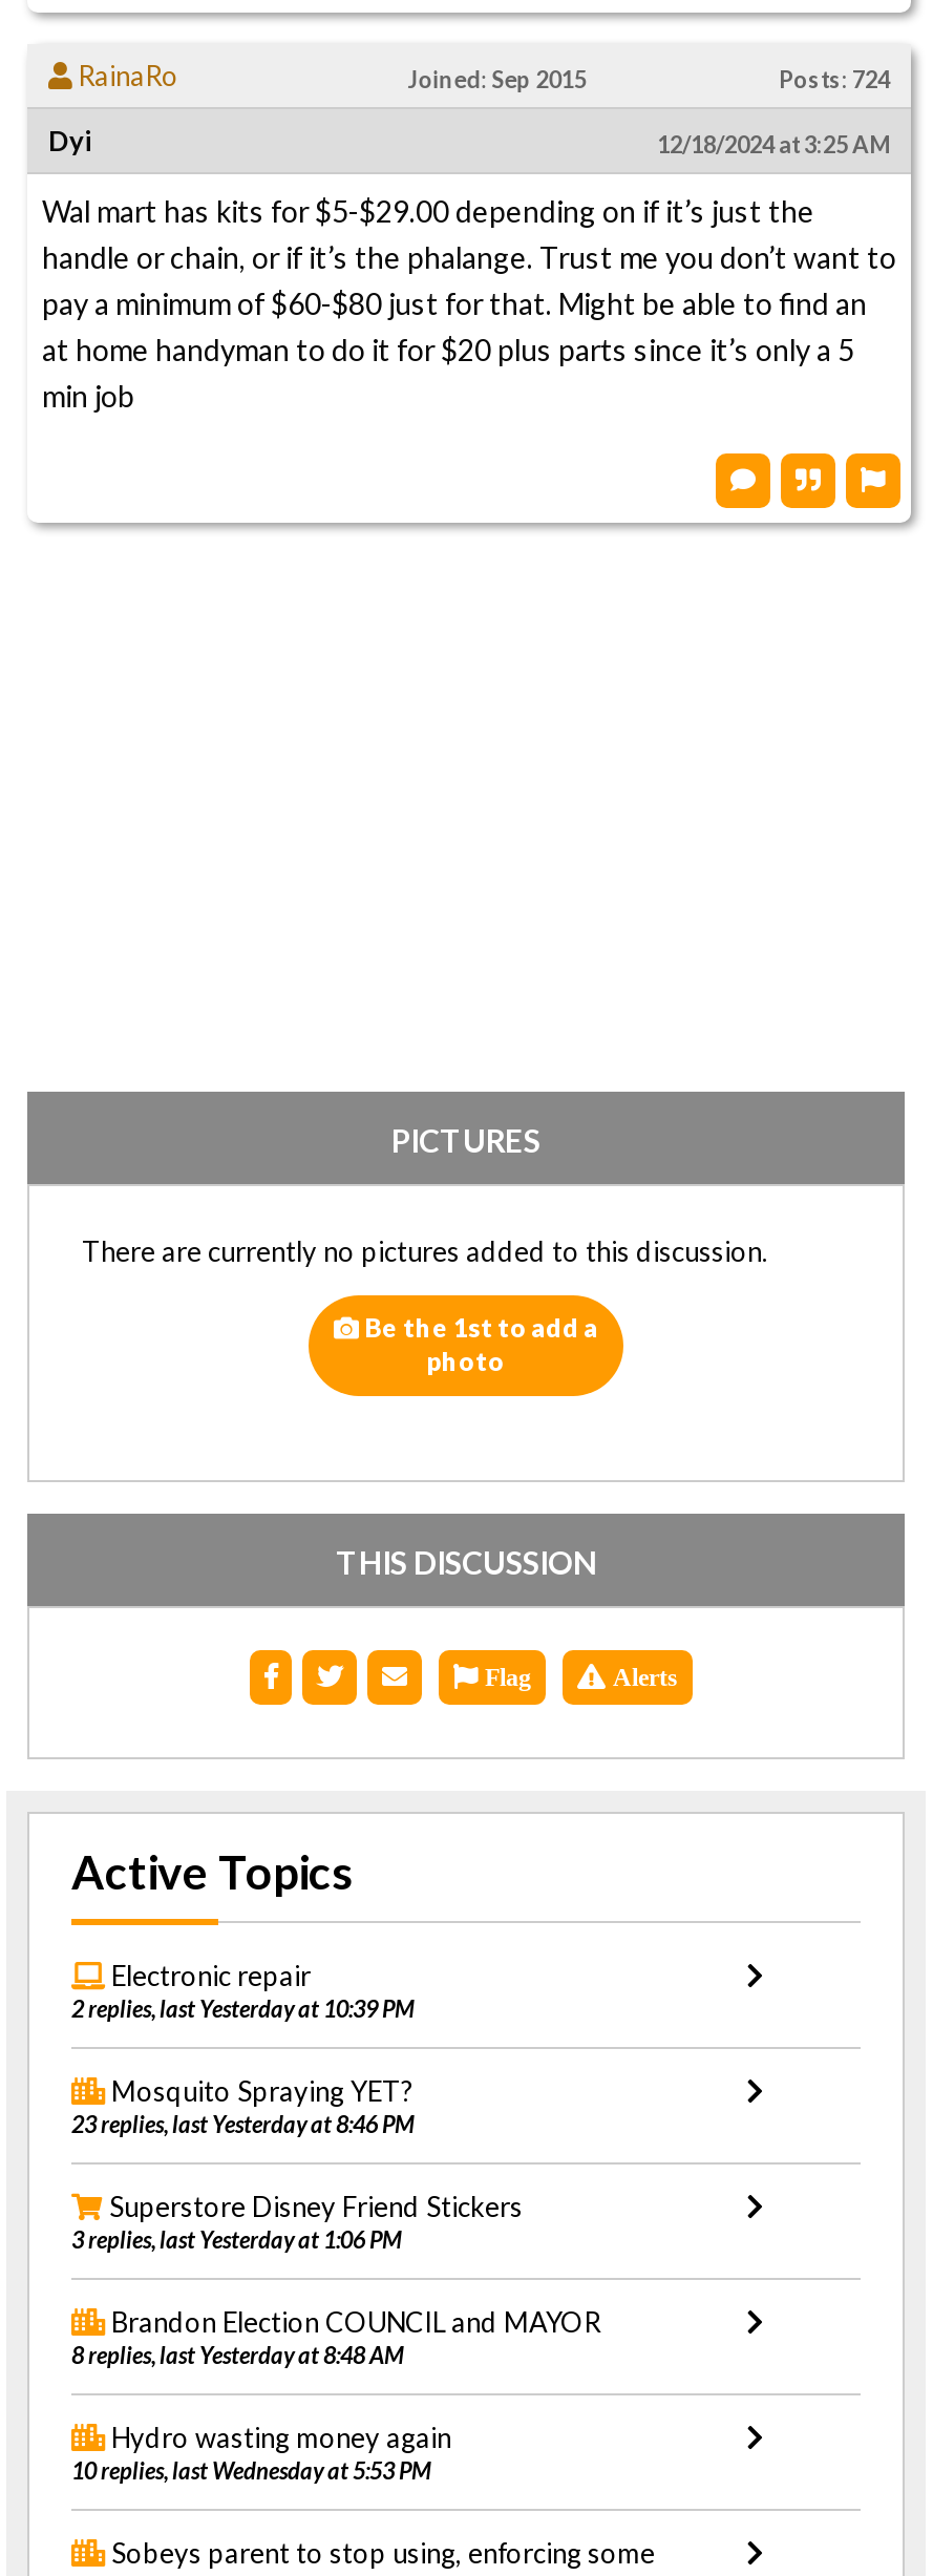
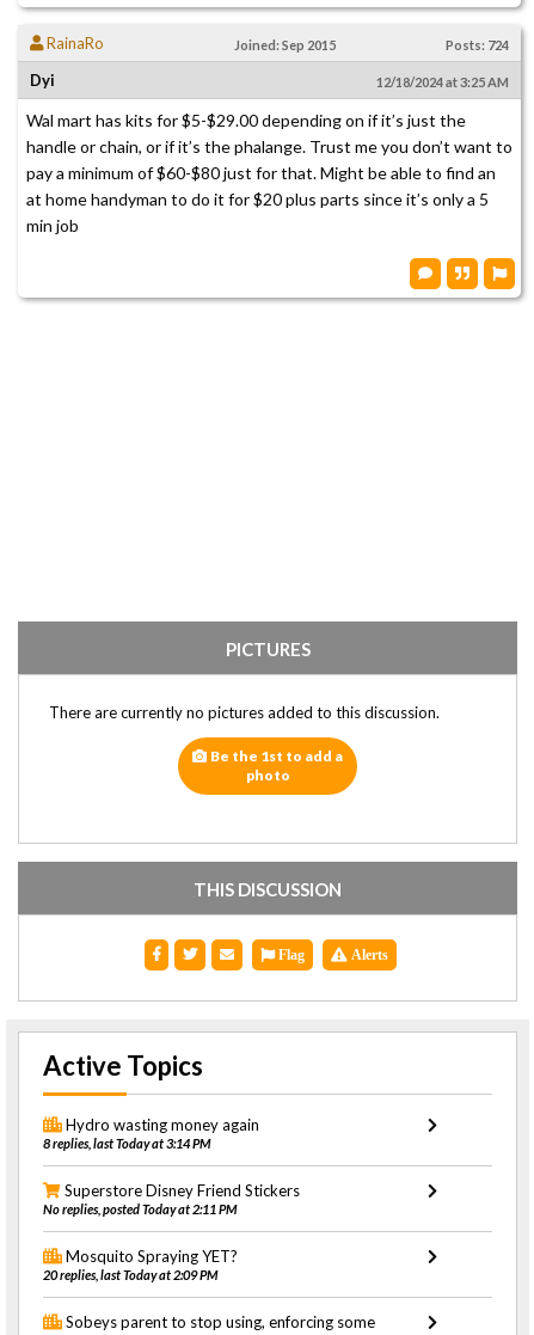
[71,1959,600,2368] Electronic repair | 2 replies, last Yesterday at 10:39 PM | 23 replies, last Yesterday at 8:46 PM | 3 replies, last Yesterday at 1:06 PM | Brandon Election COUNCIL and MAYOR | 8 replies, last Yesterday at 8:48 AM -> none
moved [111,2074,414,2108] -> [66,1247,238,1266]: Mosquito Spraying YET?
moved [109,2190,523,2223] -> [65,1181,300,1200]: Superstore Disney Friend Stickers
moved [111,2421,451,2454] -> [66,1115,259,1134]: Hydro wasting money again
[71,2456,430,2484] 10 replies, last Wednesday at 5:53 PM -> [43,1135,237,1282] 8 replies, last Today at 3:14 PM | No replies, posted Today at 2:11 PM | 20 replies, last Today at 2:09 PM

